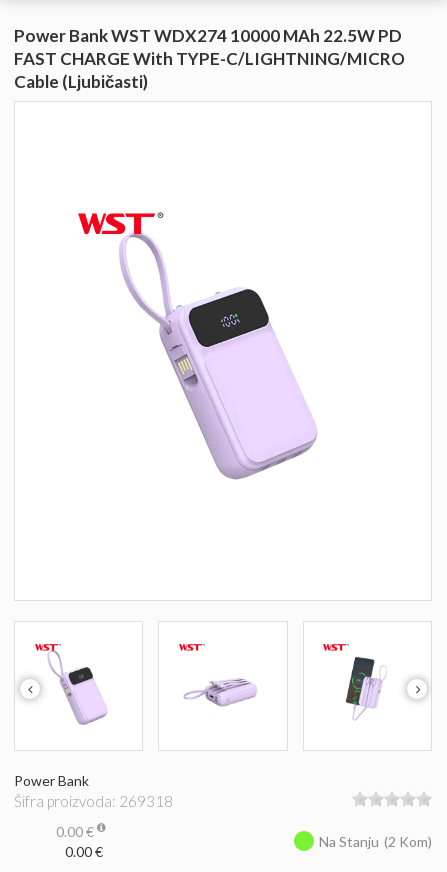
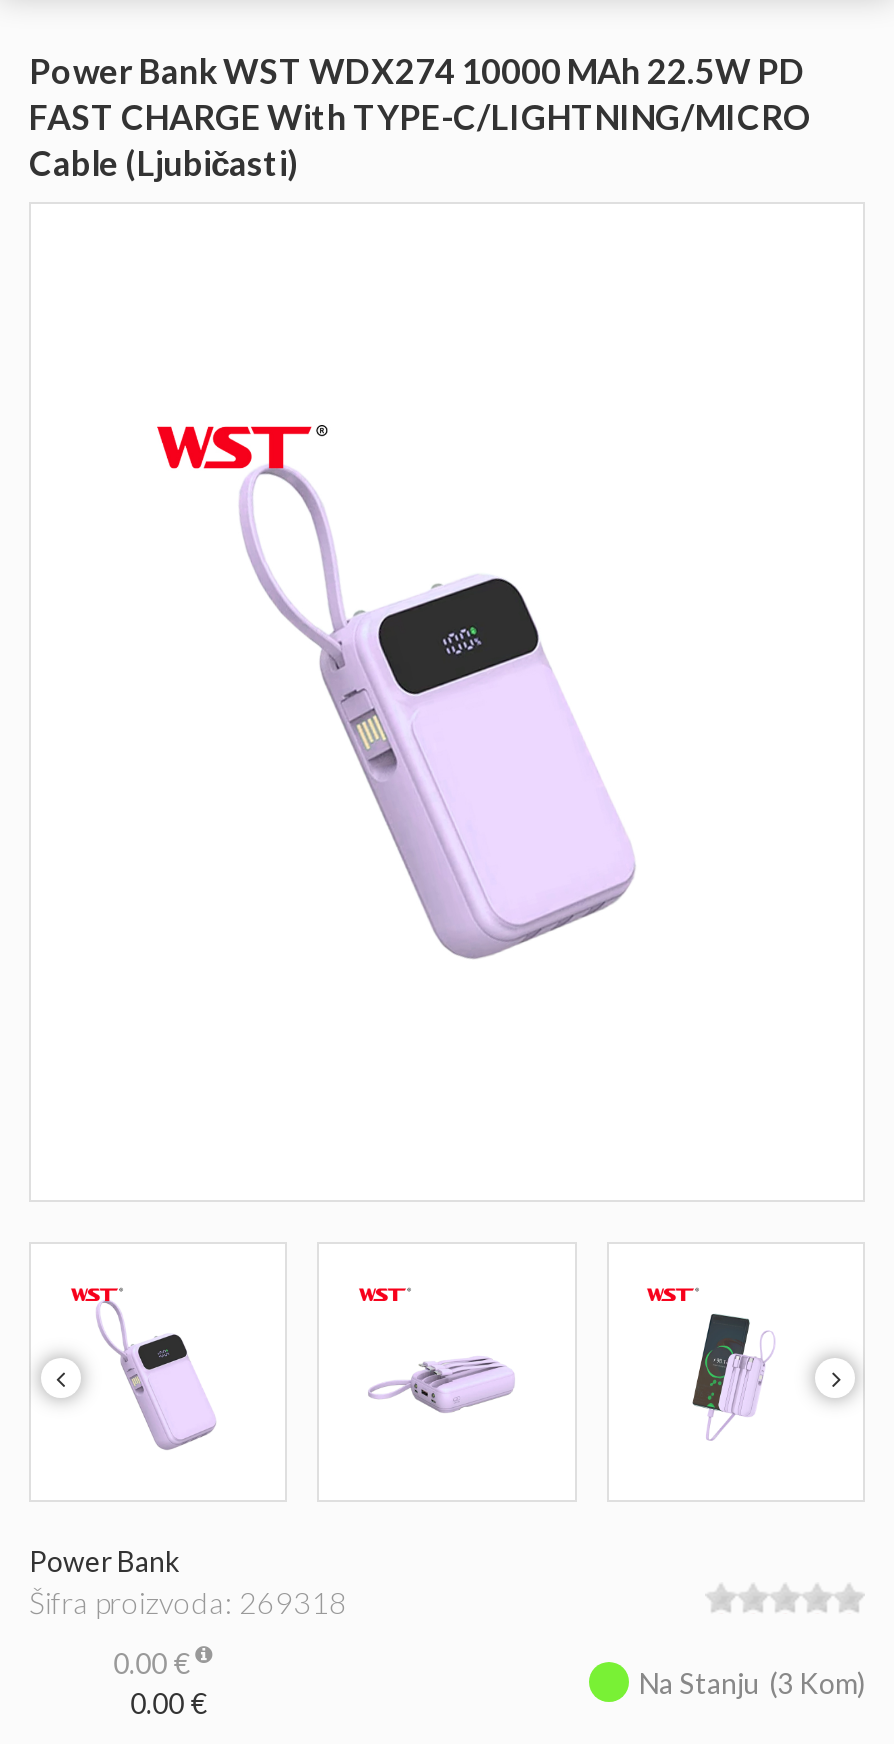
[319,833,432,850] Na Stanju (2 Kom) -> [639,1666,865,1700] Na Stanju (3 Kom)

